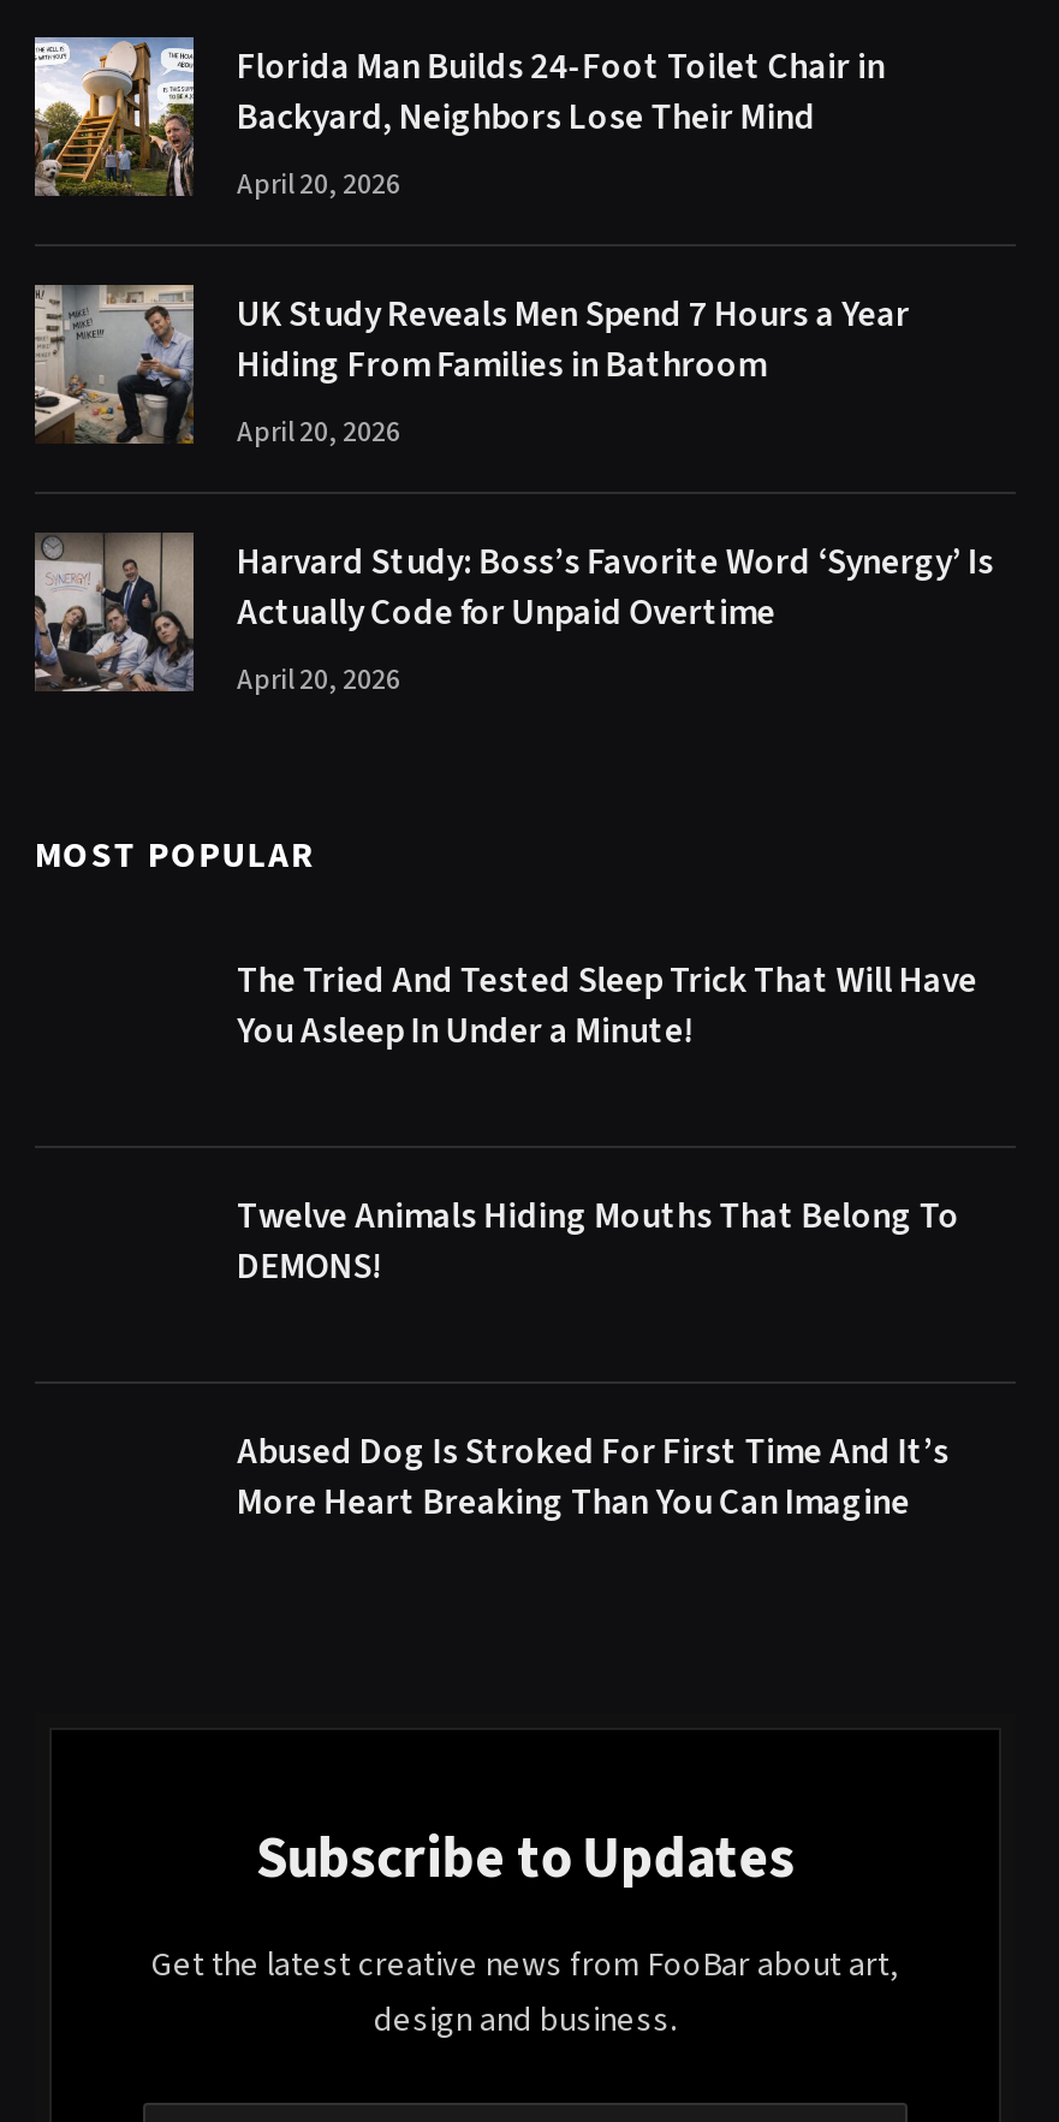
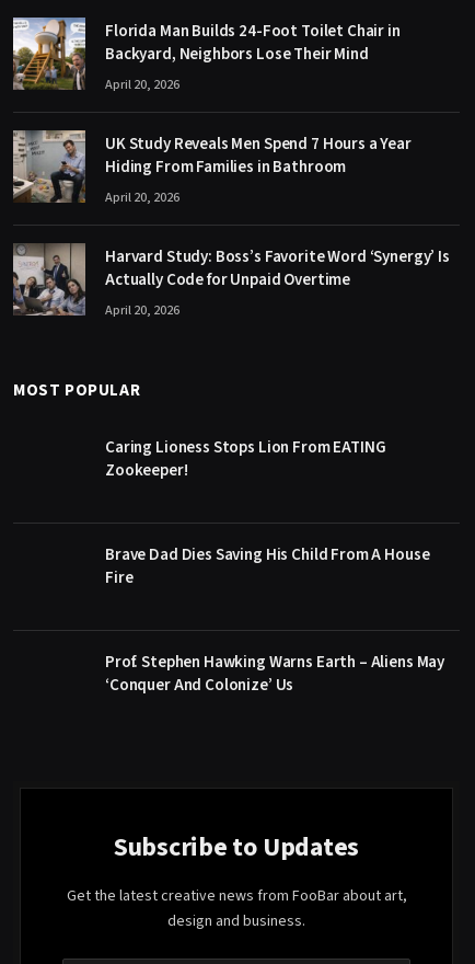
[237,955,977,1056] The Tried And Tested Sleep Trick That Will Have | You Asleep In Under a Minute! -> [105,436,386,482] Caring Lioness Stops Lion From EATING | Zookeeper!
[237,1191,959,1292] Twelve Animals Hiding Mouths That Belong To | DEMONS! -> [105,543,429,589] Brave Dad Dies Saving His Child From A House | Fire
[237,1426,949,1527] Abused Dog Is Stroked For First Time And It’s | More Heart Breaking Than You Can Imagine -> [105,650,444,696] Prof. Stephen Hawking Warns Earth – Aliens May | ‘Conquer And Colonize’ Us

